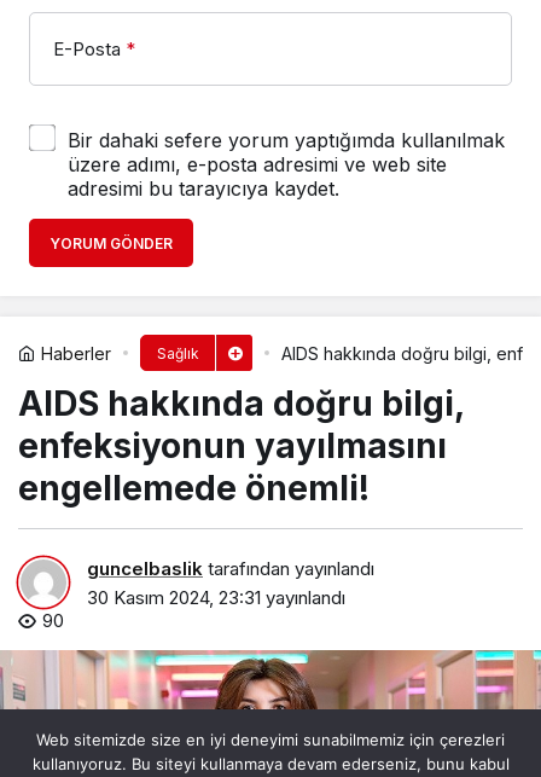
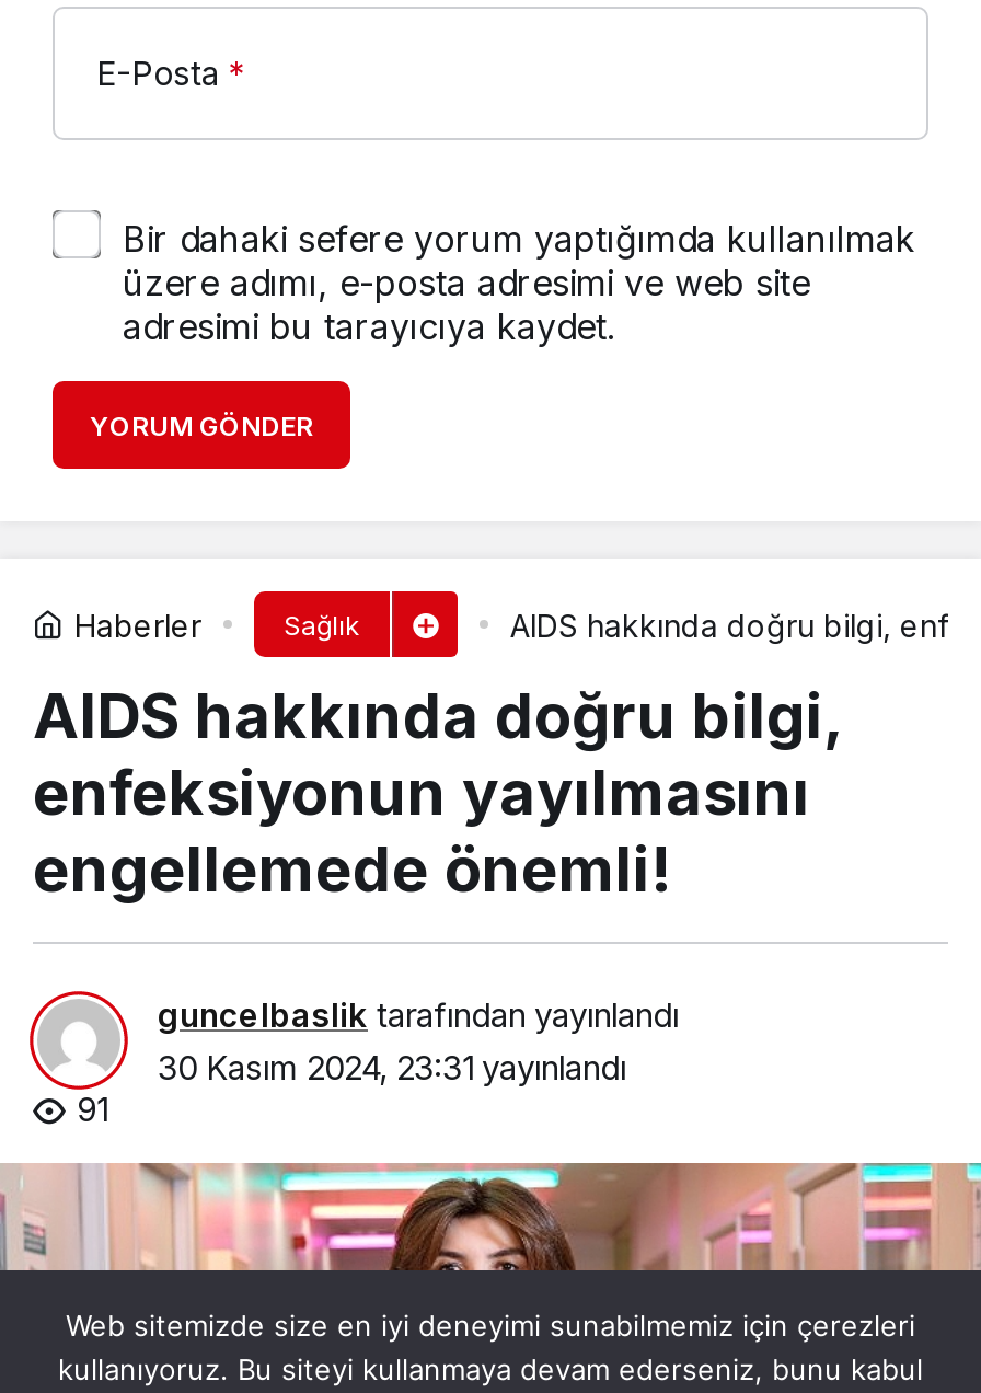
[42,609,64,632] 90 -> [77,1088,107,1130] 91

